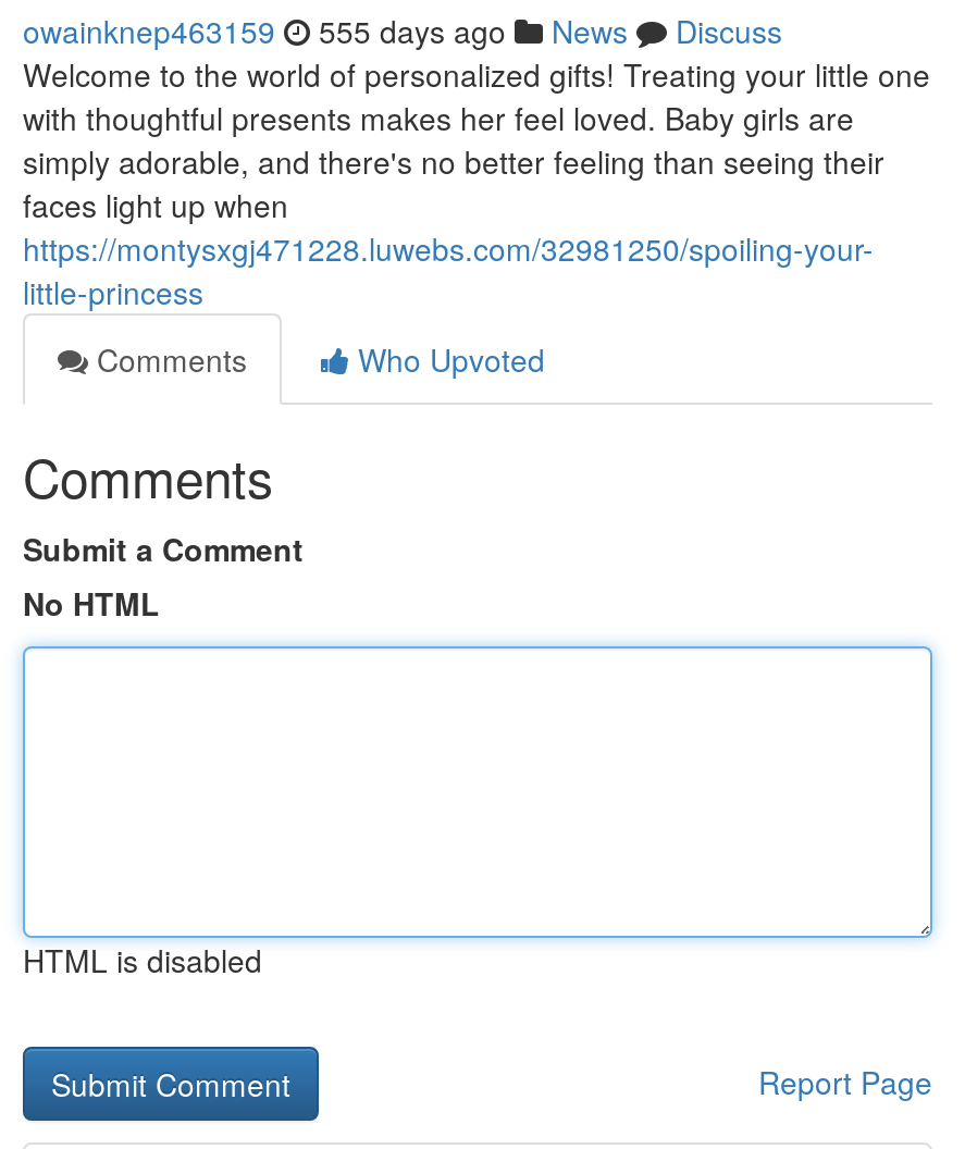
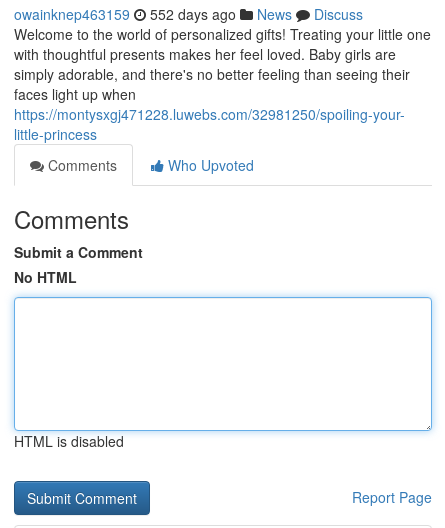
[23,9,782,52] owainknep463159 555 days ago News Discuss -> [14,4,363,24] owainknep463159 552 days ago News Discuss

